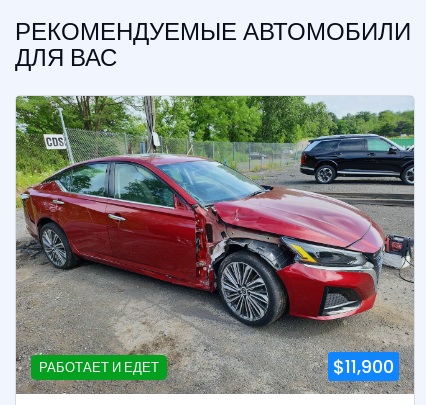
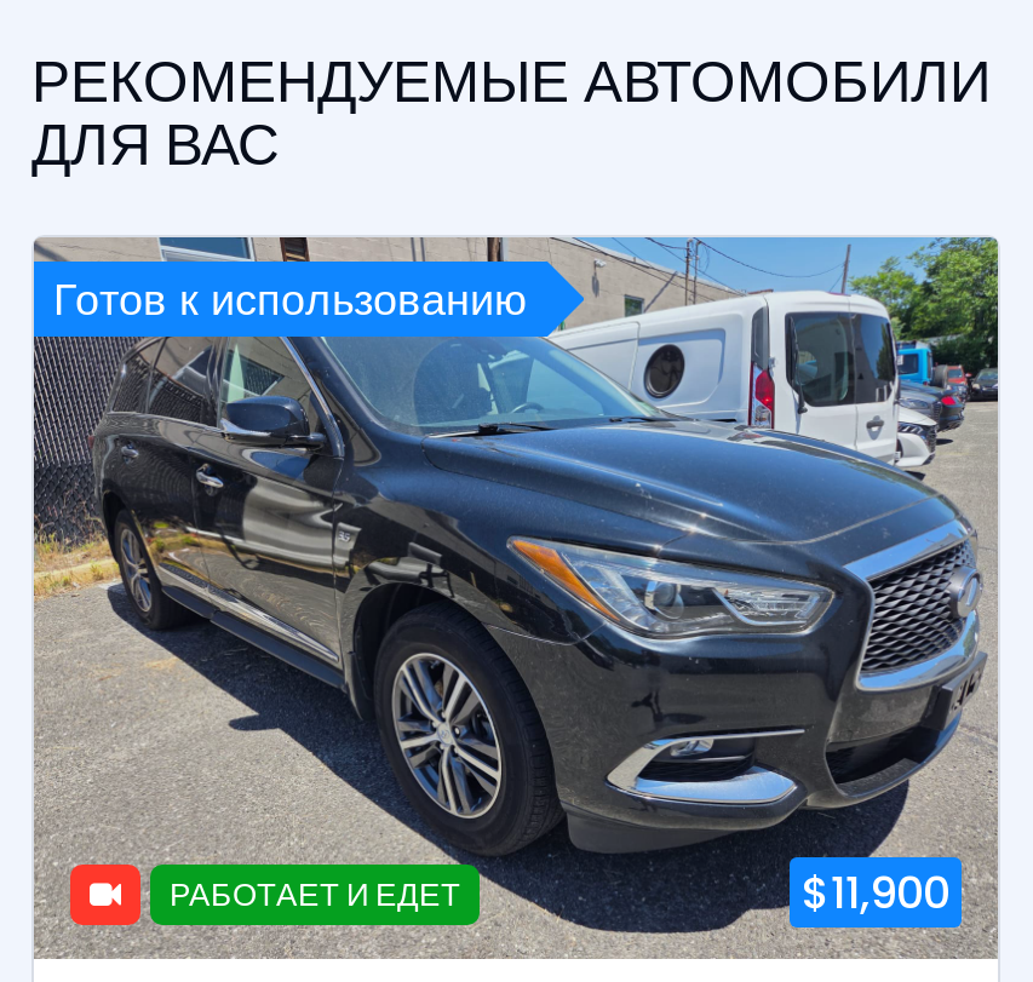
none -> [53,268,528,328] Готов к использованию
[15,95,415,393] [image] -> [31,235,1000,959] [image]

